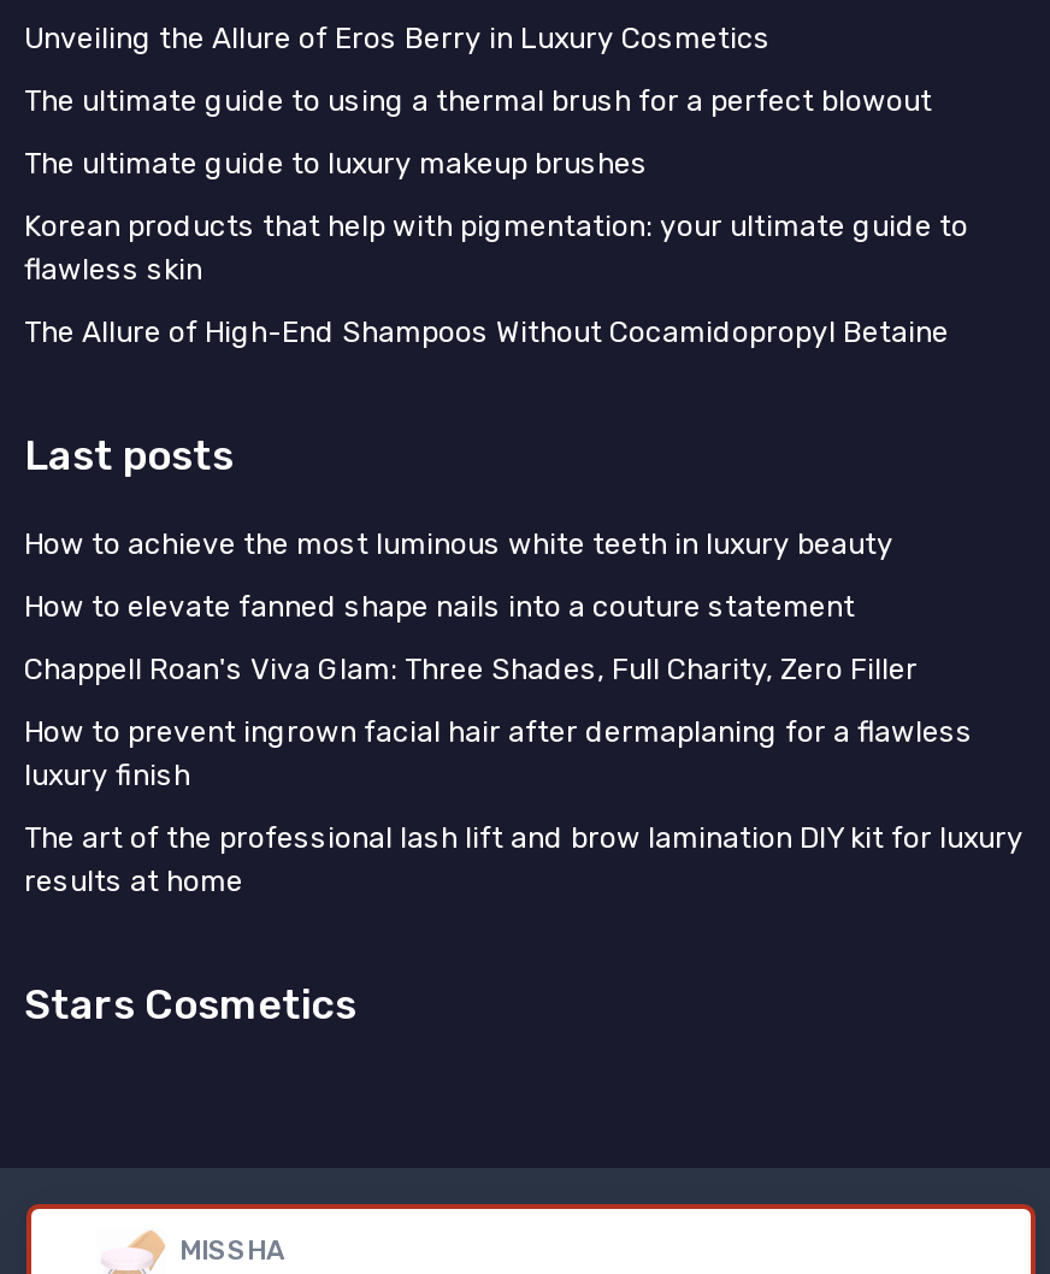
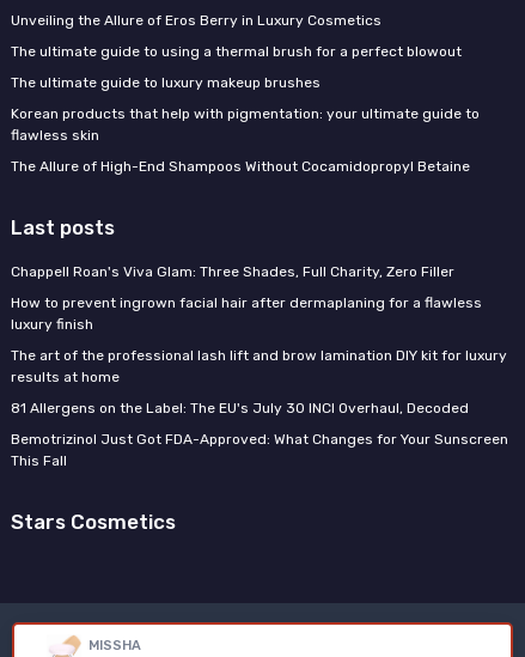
[24,527,893,623] How to achieve the most luminous white teeth in luxury beauty | How to elevate fanned shape nails into a couture statement -> none
moved [24,652,1024,898] -> [11,263,507,385]: Chappell Roan's Viva Glam: Three Shades, Full Charity, Zero Filler | How to prevent ingrown facial hair after dermaplaning for a flawless | luxury finish | The art of the professional lash lift and brow lamination DIY kit for luxury | results at home
none -> [11,399,508,469] 81 Allergens on the Label: The EU's July 30 INCI Overhaul, Decoded | Bemotrizinol Just Got FDA-Approved: What Changes for Your Sunscreen | This Fall

